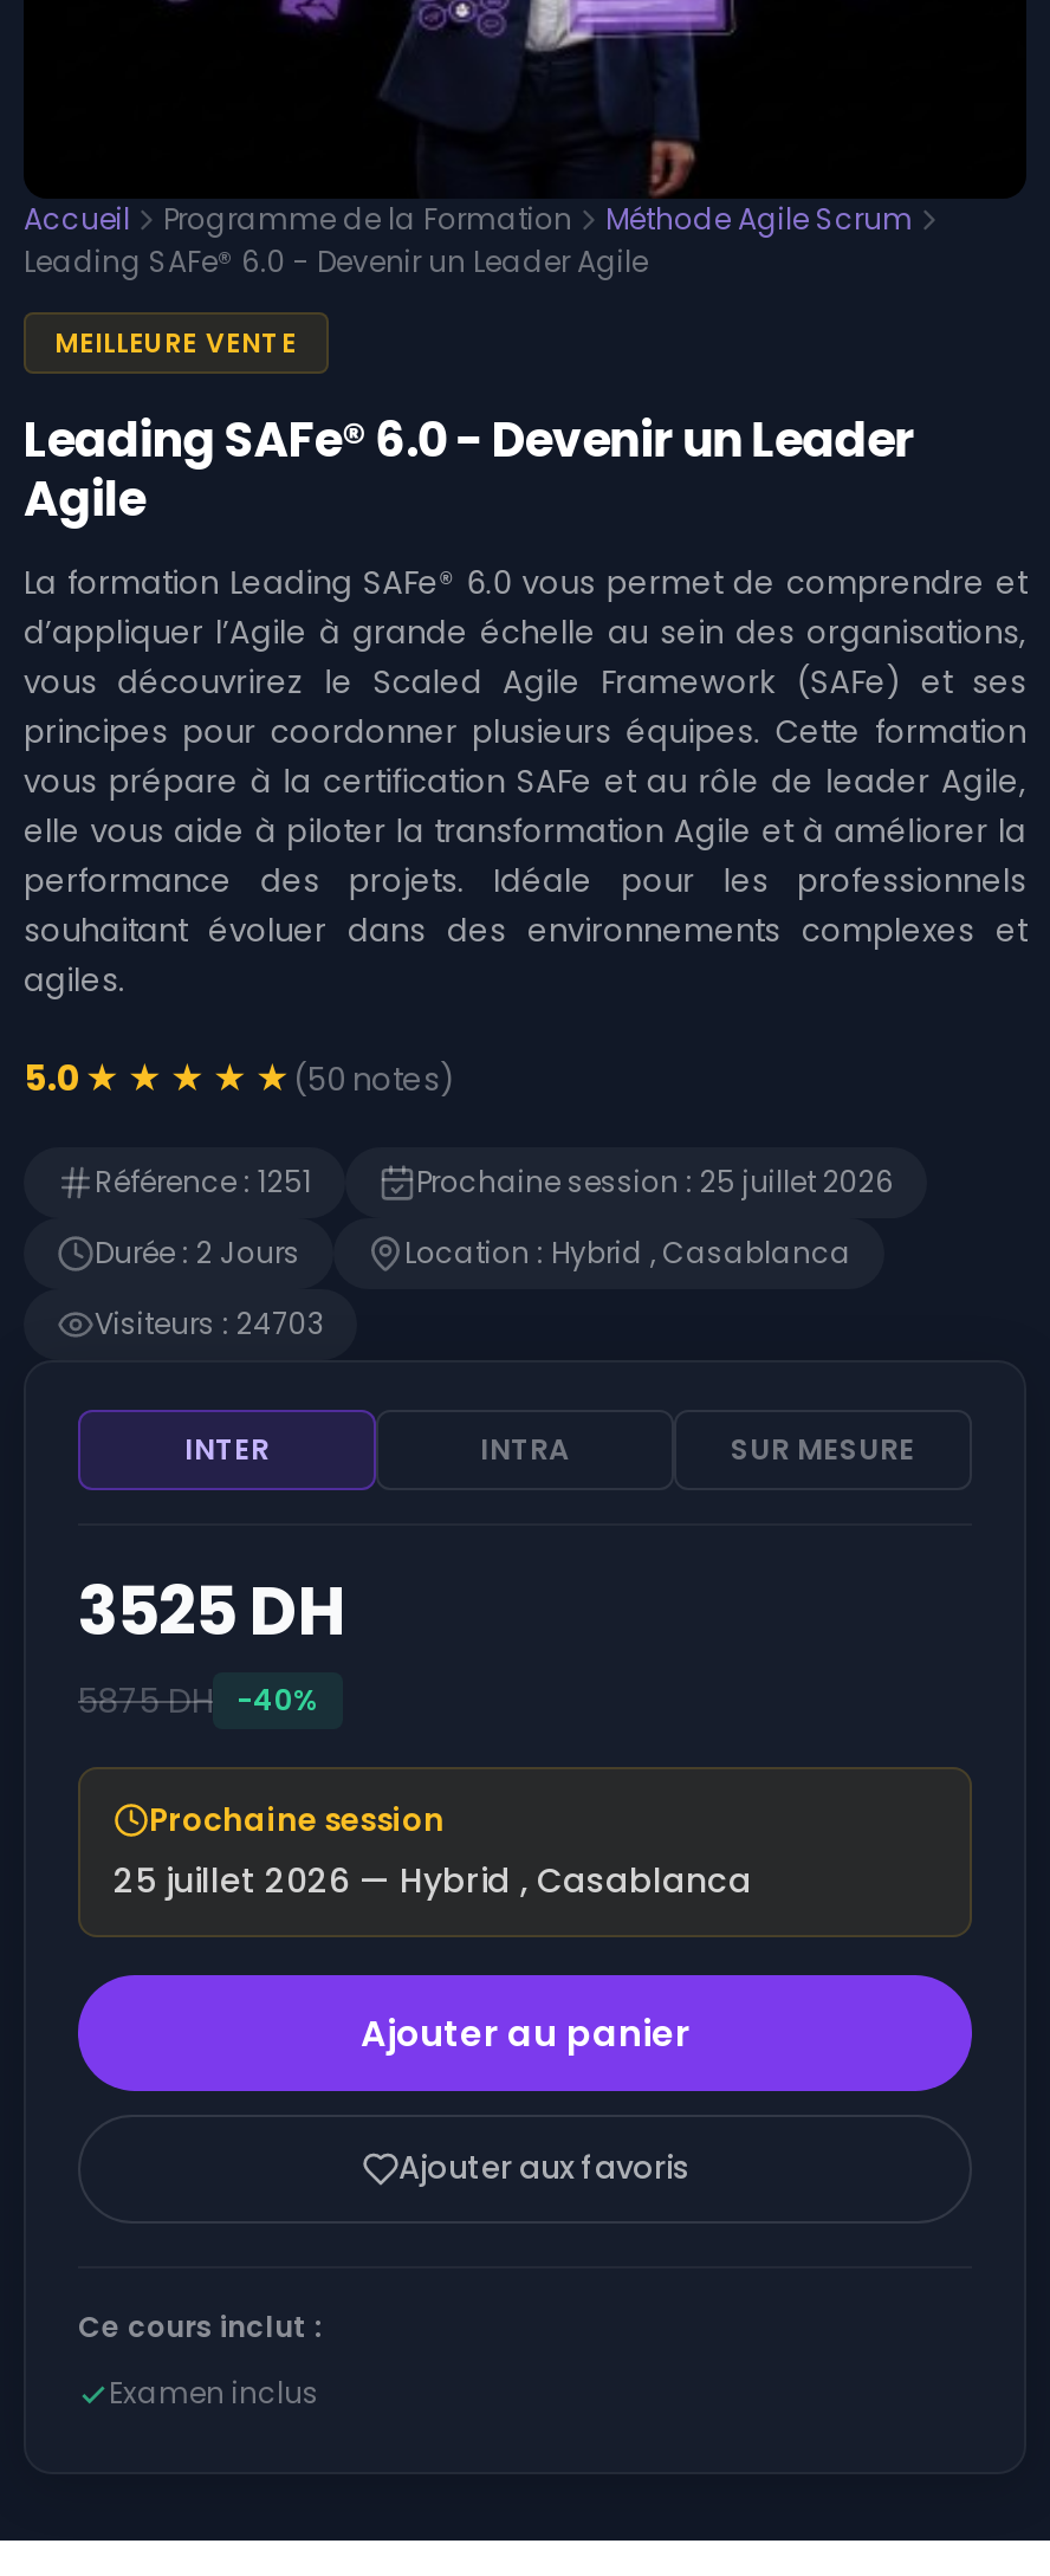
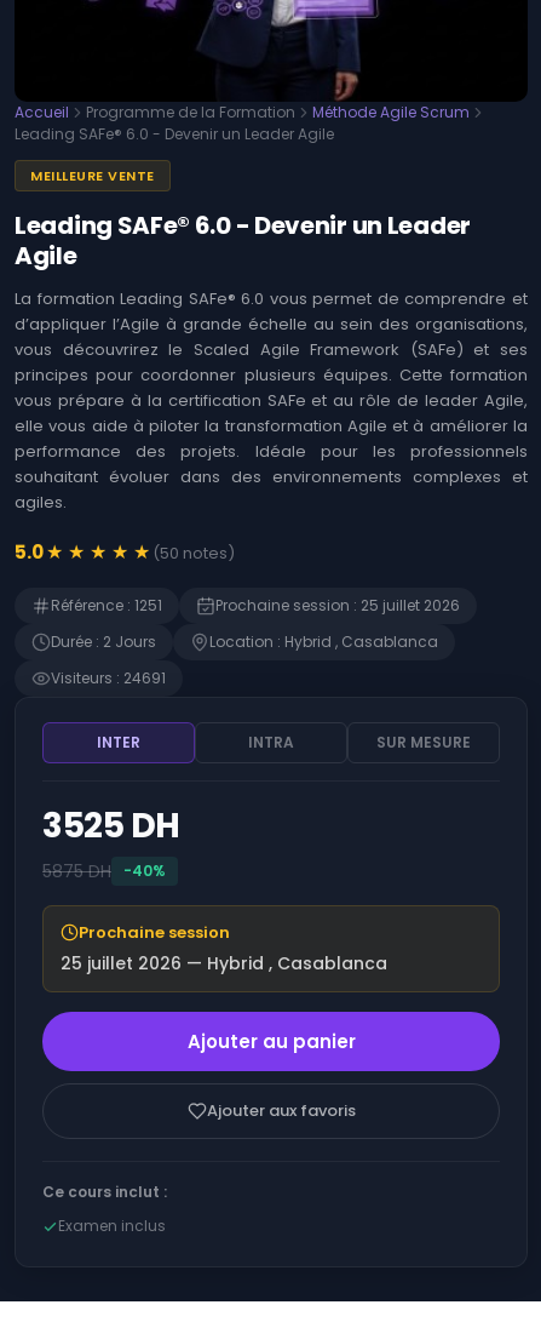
[95,1304,324,1344] Visiteurs: 24703 -> [51,668,166,689] Visiteurs: 24691

